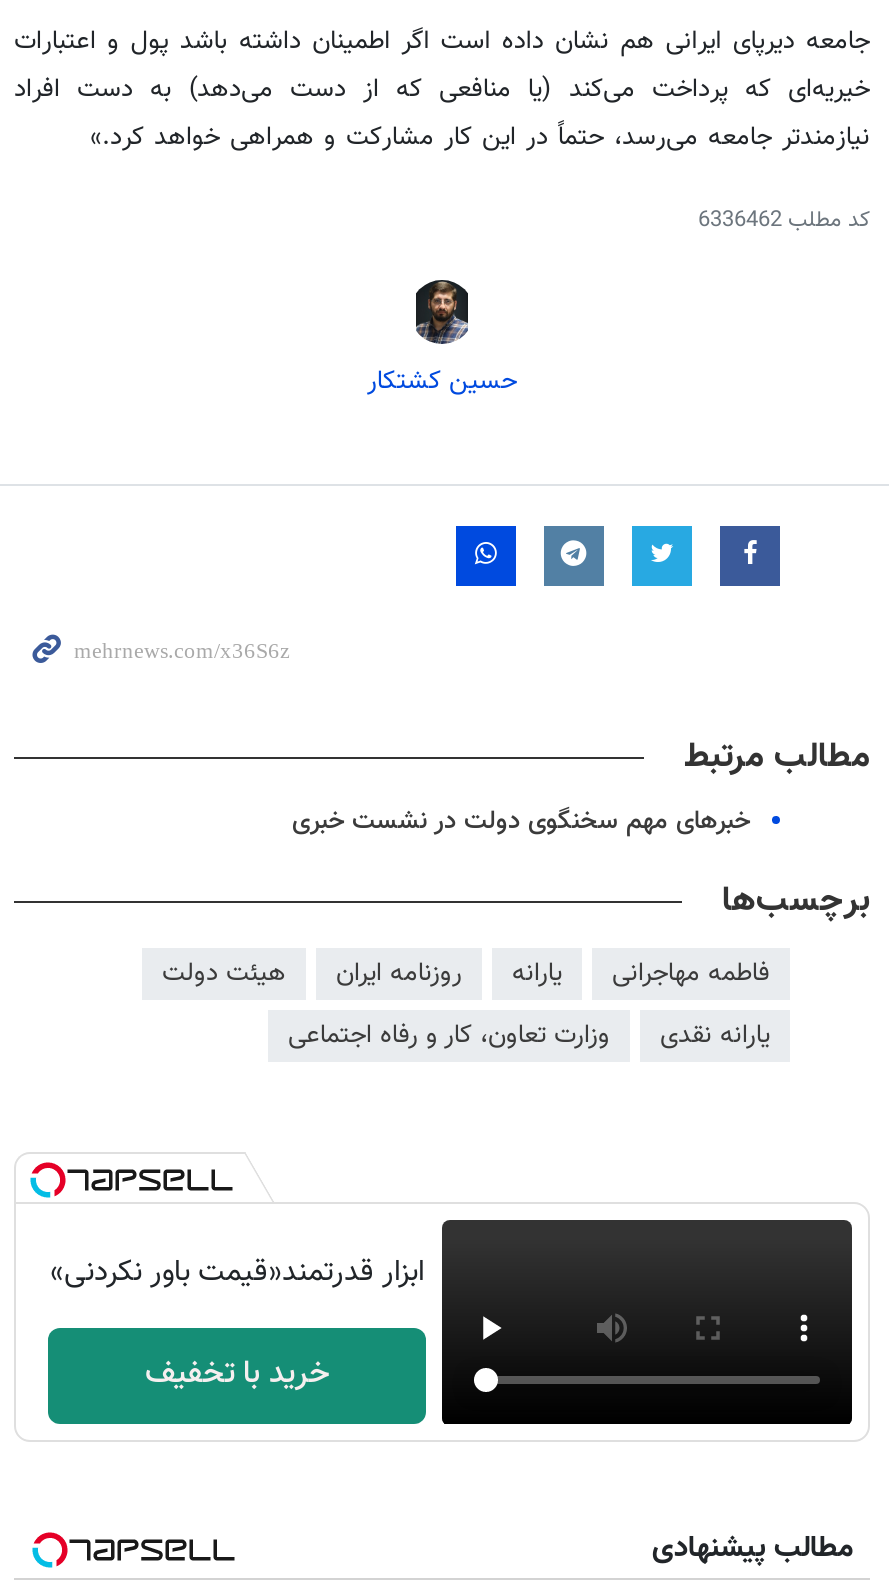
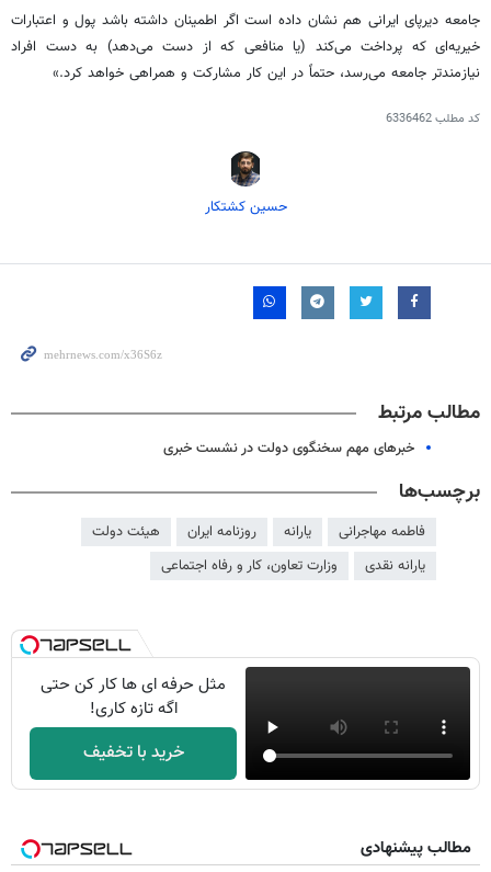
[50,1250,424,1296] ابزار قدرتمند‌‌«قیمت باور نکردنی» -> [41,672,226,721] مثل حرفه ای ها کار کن حتی | اگه تازه کاری!

